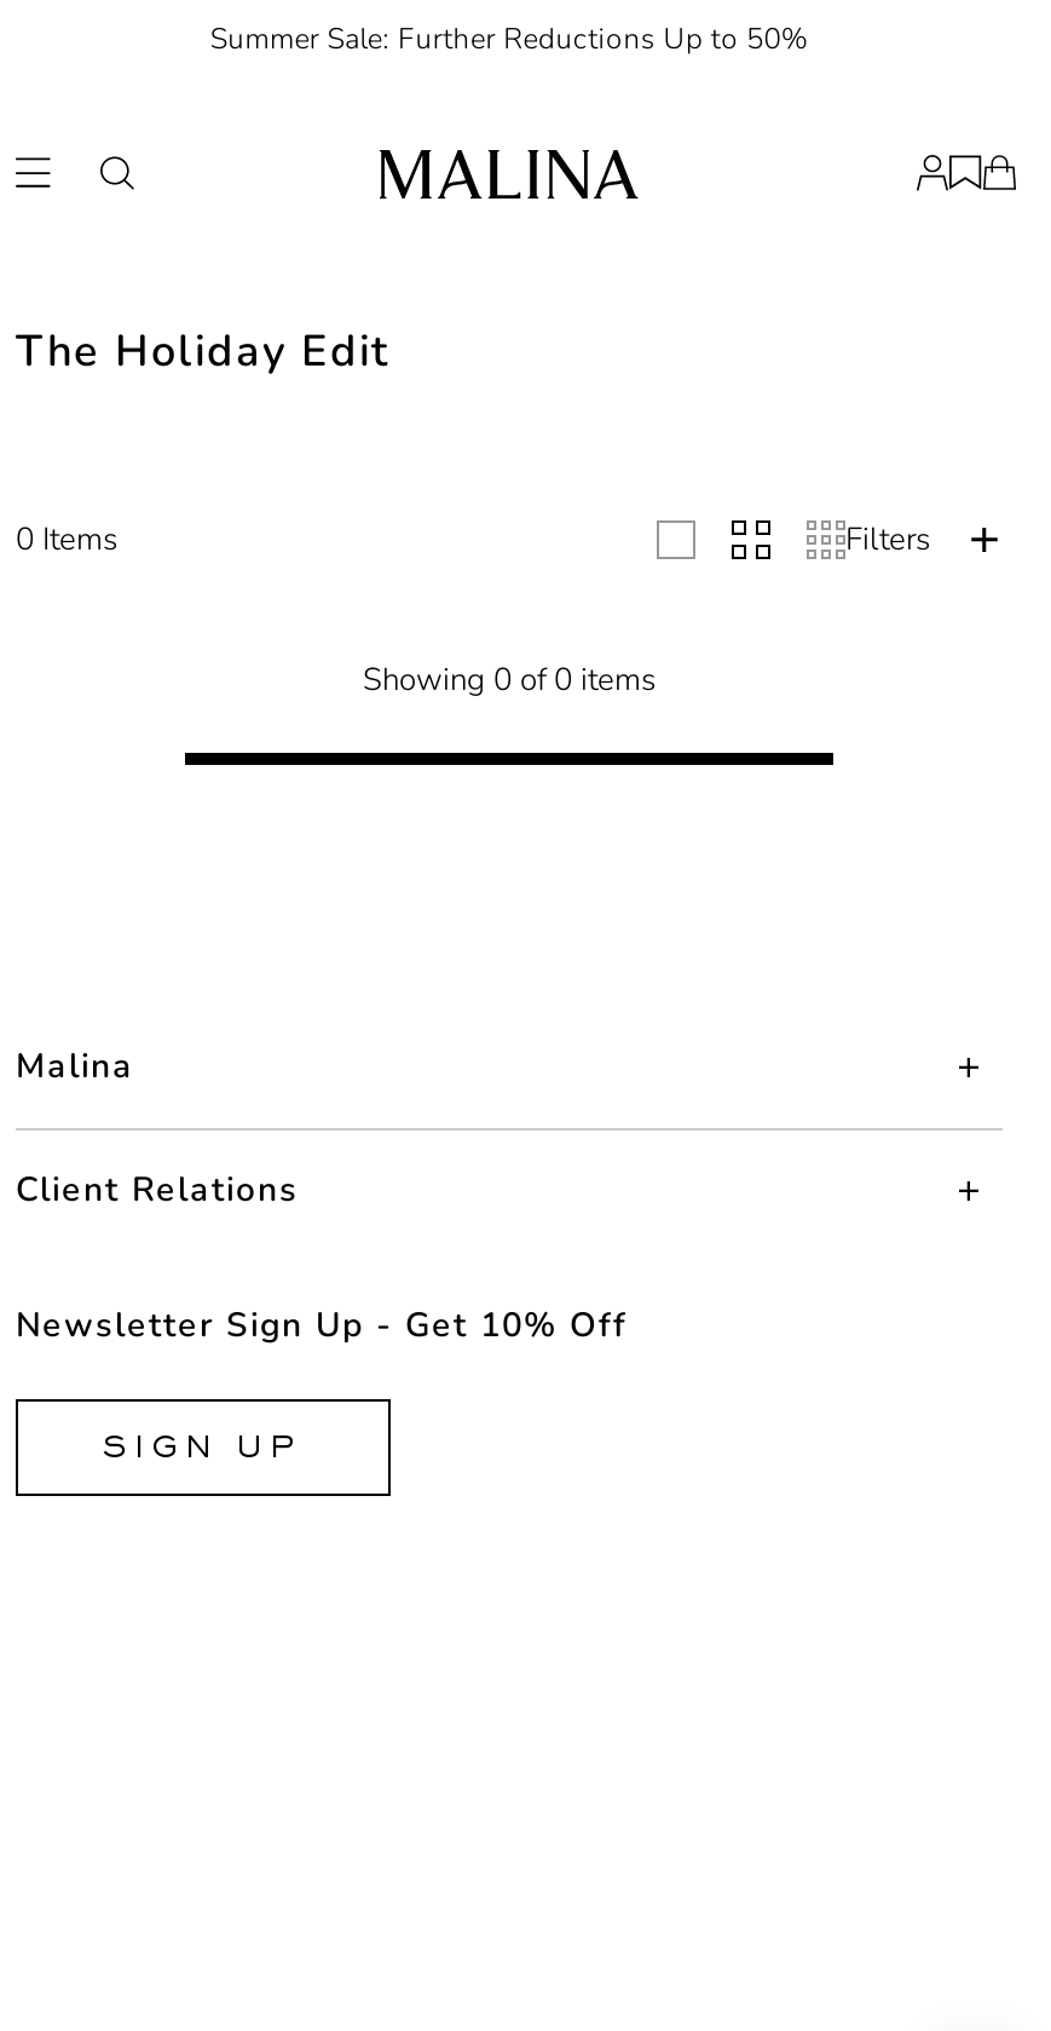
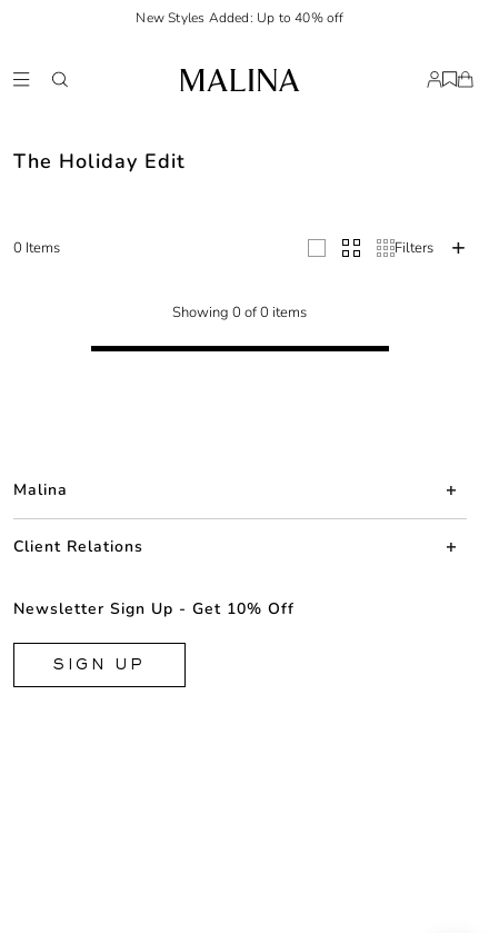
[210,19,808,58] Summer Sale: Further Reductions Up to 50% -> [136,9,344,27] New Styles Added: Up to 40% off

